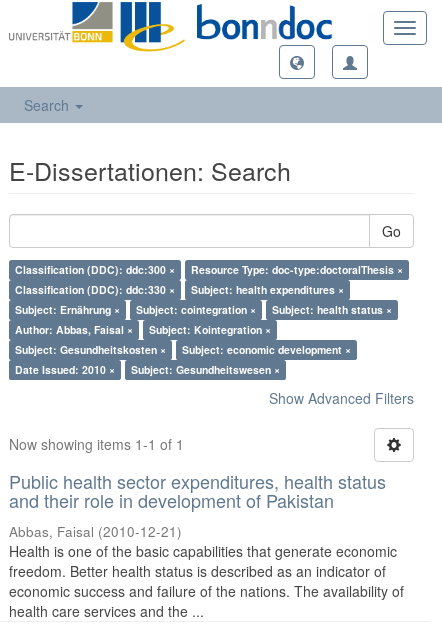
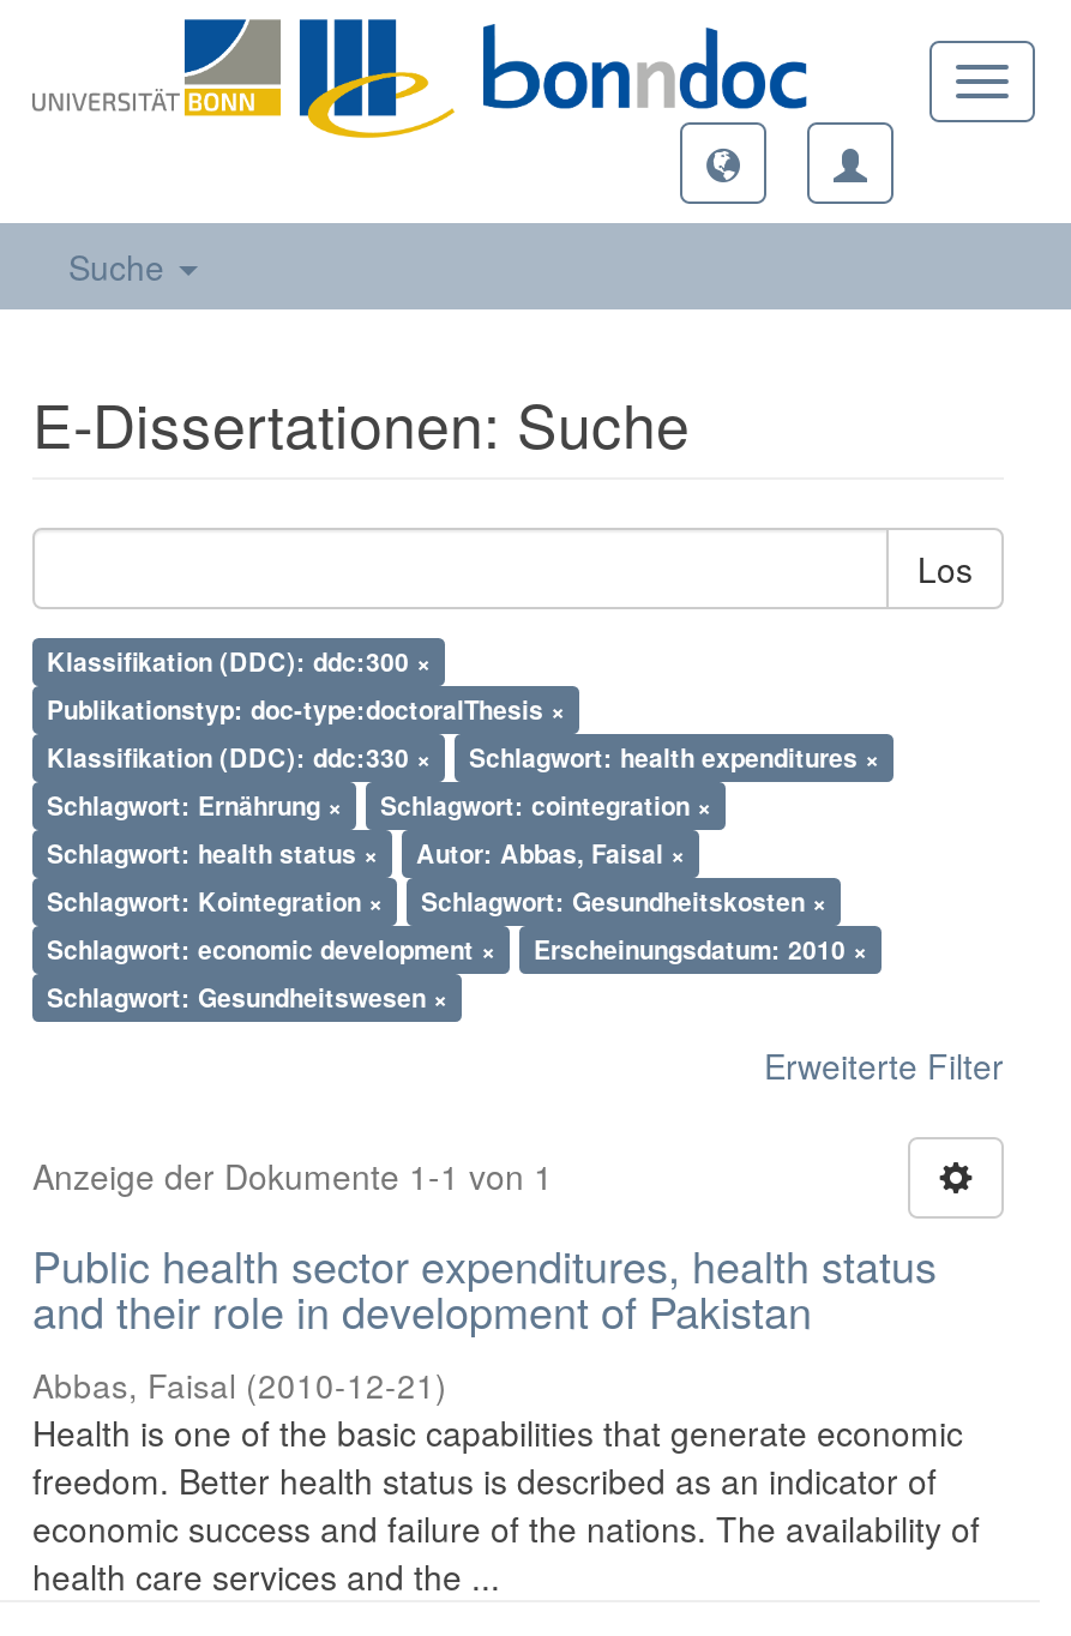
[24,95,73,115] Search -> [68,242,174,290] Suche
[9,152,291,188] E-Dissertationen: Search -> [32,379,690,465] E-Dissertationen: Suche
[382,221,401,241] Go -> [917,545,973,593] Los
[15,262,403,377] Classification (DDC): ddc:300 × | Resource Type: doc-type:doctoralThesis × | Classification (DDC): ddc:330 × | Subject: health expenditures × | Subject: Ernährung × | Subject: cointegration × | Subject: health status × | Author: Abbas, Faisal × | Subject: Kointegration × | Subject: Gesundheitskosten × | Subject: economic development × | Date Issued: 2010 × | Subject: Gesundheitswesen × -> [47,643,879,1015] Klassifikation (DDC): ddc:300 × | Publikationstyp: doc-type:doctoralThesis × | Klassifikation (DDC): ddc:330 × | Schlagwort: health expenditures × | Schlagwort: Ernährung × | Schlagwort: cointegration × | Schlagwort: health status × | Autor: Abbas, Faisal × | Schlagwort: Kointegration × | Schlagwort: Gesundheitskosten × | Schlagwort: economic development × | Erscheinungsdatum: 2010 × | Schlagwort: Gesundheitswesen ×
[269,388,414,408] Show Advanced Filters -> [764,1041,1004,1089] Erweiterte Filter
[9,434,184,454] Now showing items 1-1 of 1 -> [32,1151,553,1199] Anzeige der Dokumente 1-1 von 1

